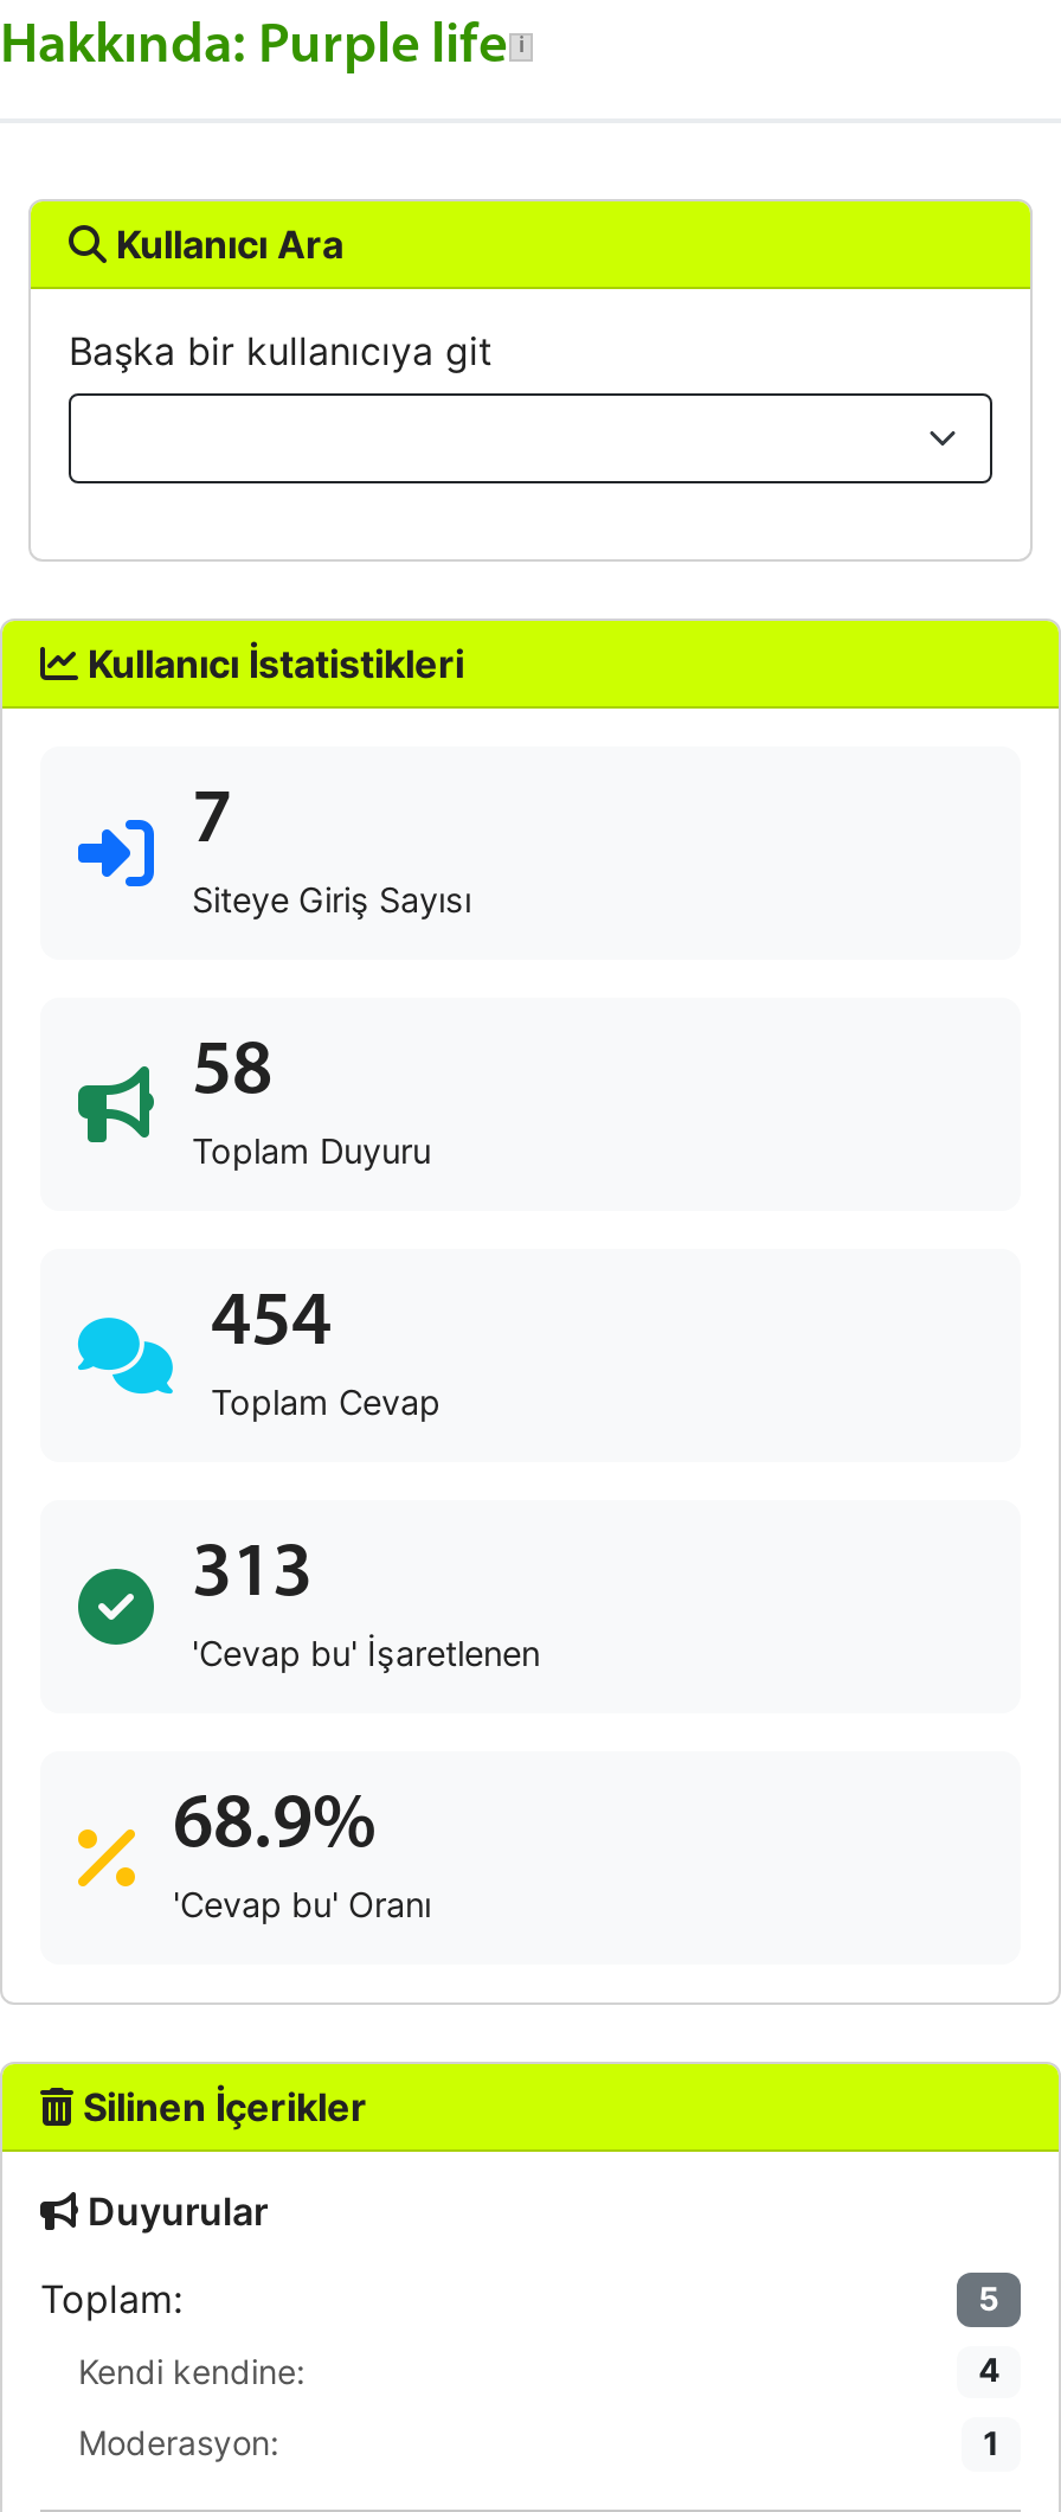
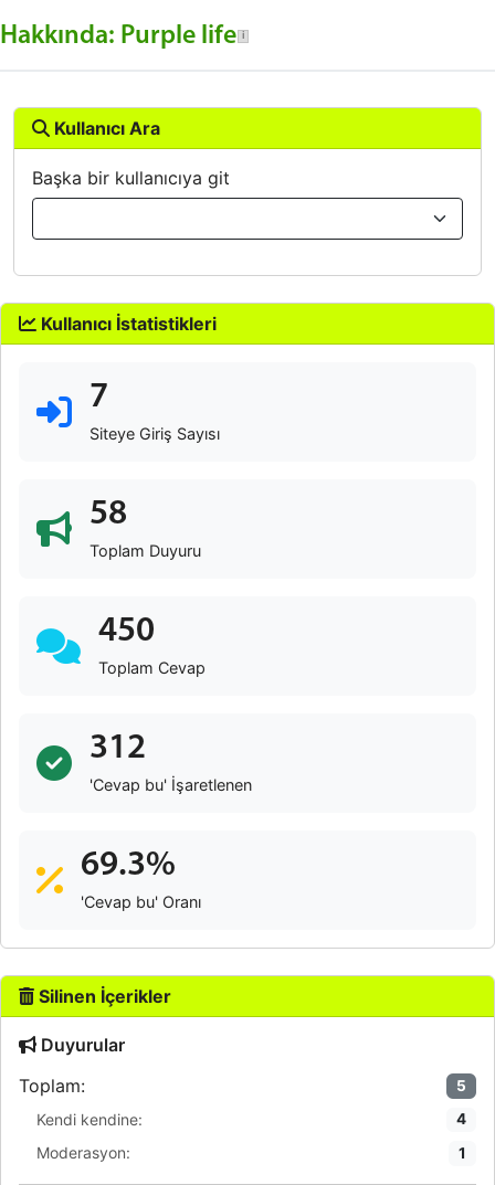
[211,1287,332,1363] 454 -> [98,614,155,649] 450
[192,1538,313,1614] 313 -> [89,731,146,766] 312
[173,1789,377,1865] 68.9% -> [81,848,176,884] 69.3%

